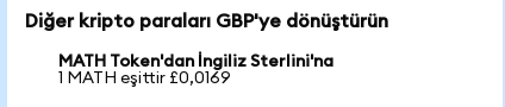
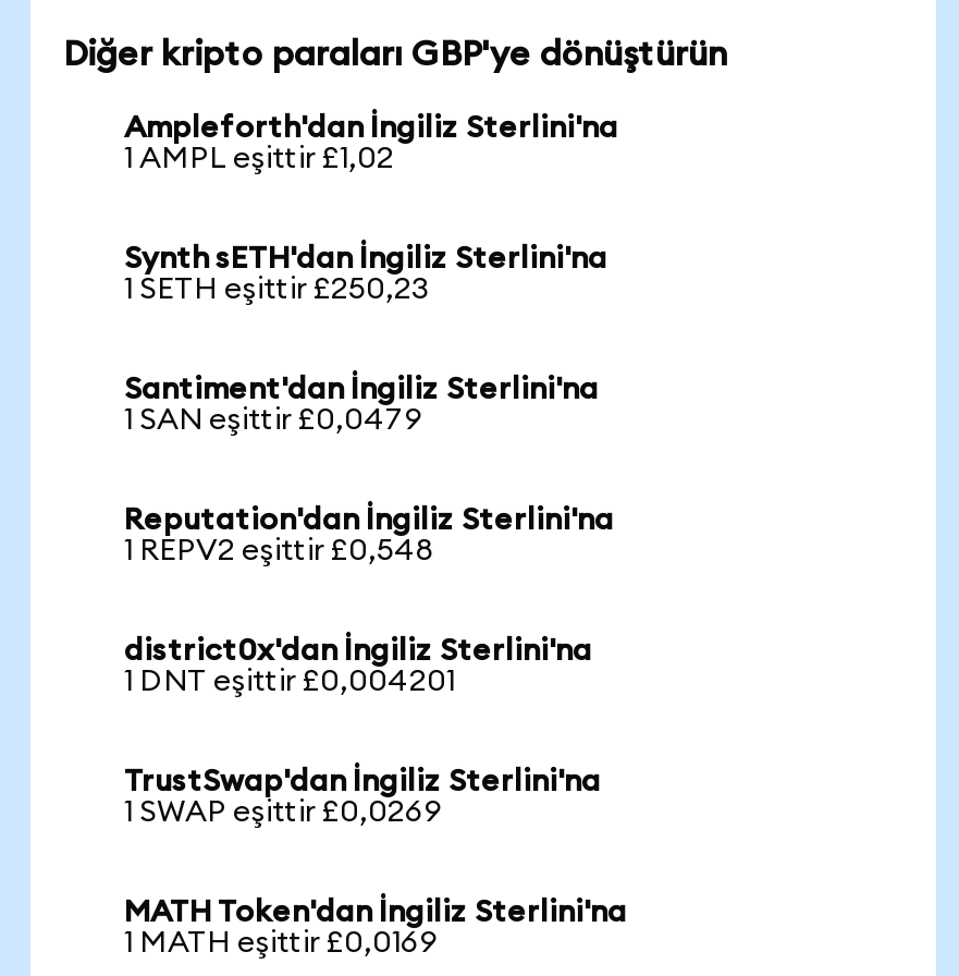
none -> [124,113,618,828] Ampleforth'dan İngiliz Sterlini'na | 1 AMPL eşittir £1,02 | Synth sETH'dan İngiliz Sterlini'na | 1 SETH eşittir £250,23 | Santiment'dan İngiliz Sterlini'na | 1 SAN eşittir £0,0479 | Reputation'dan İngiliz Sterlini'na | 1 REPV2 eşittir £0,548 | district0x'dan İngiliz Sterlini'na | 1 DNT eşittir £0,004201 | TrustSwap'dan İngiliz Sterlini'na | 1 SWAP eşittir £0,0269

